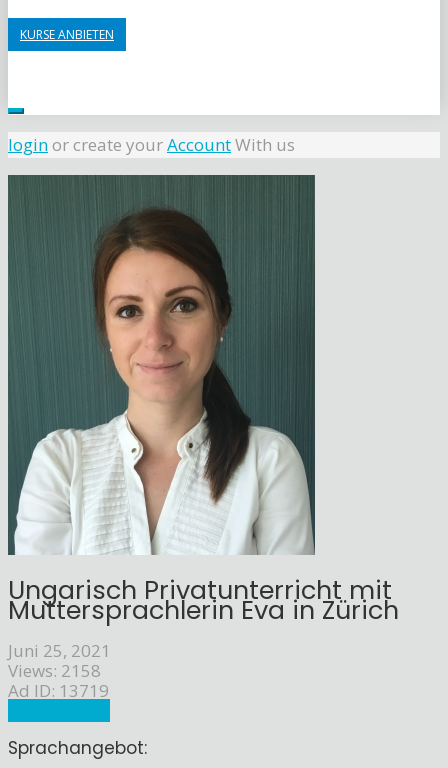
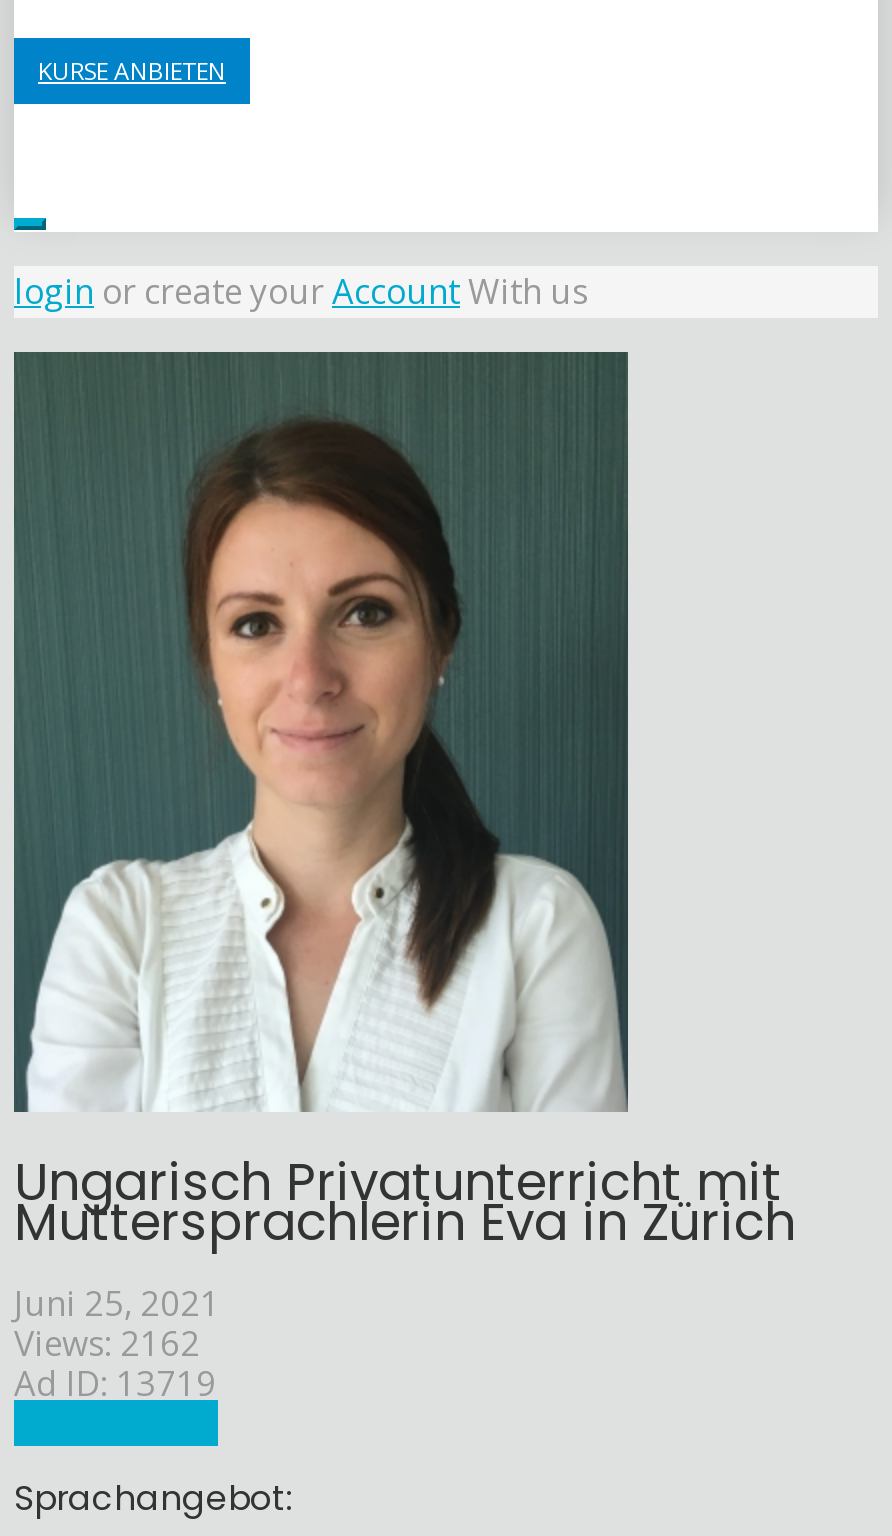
[8,659,101,682] Views: 2158 -> [14,1321,200,1367] Views: 2162

